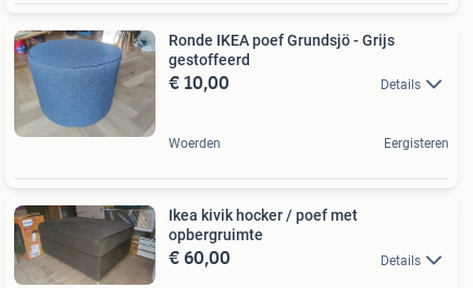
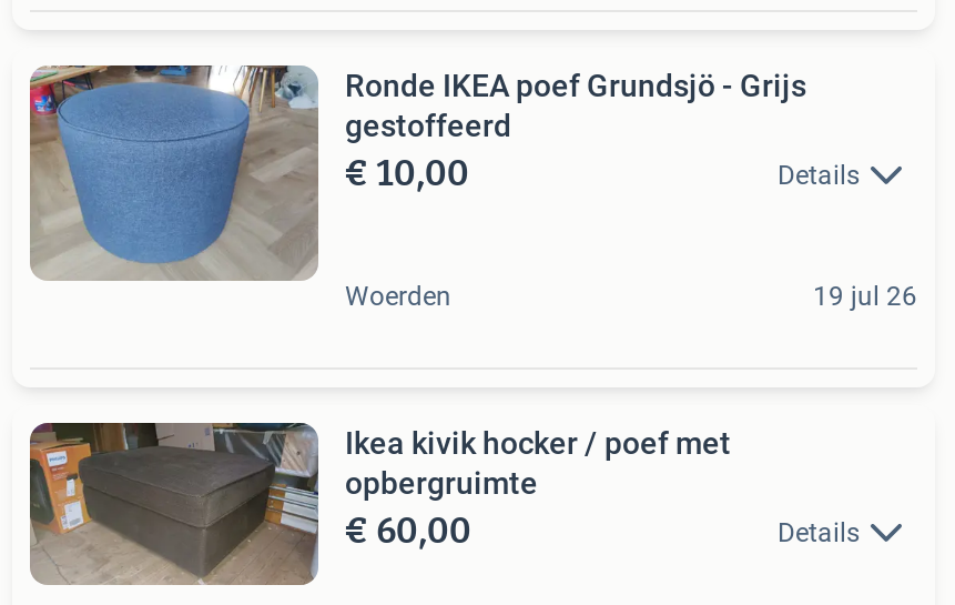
[384,136,449,152] Eergisteren -> [813,281,917,312] 19 jul 26

